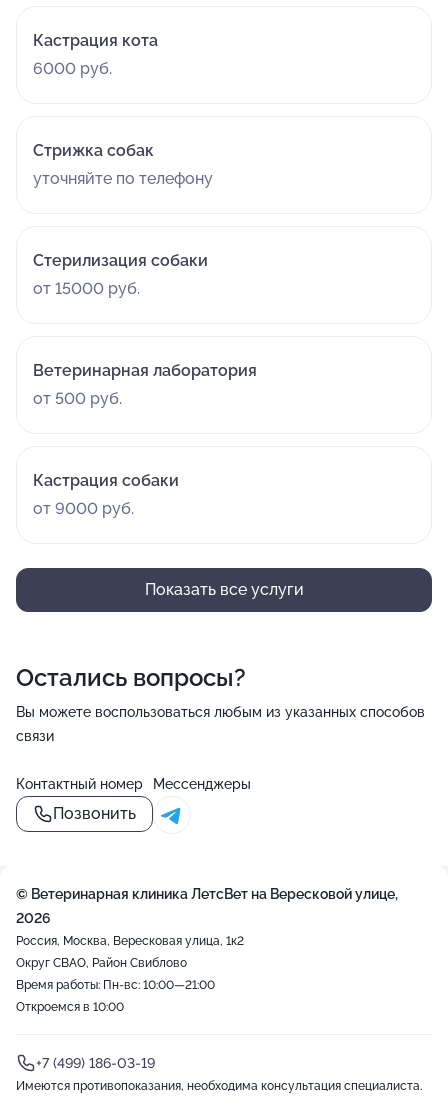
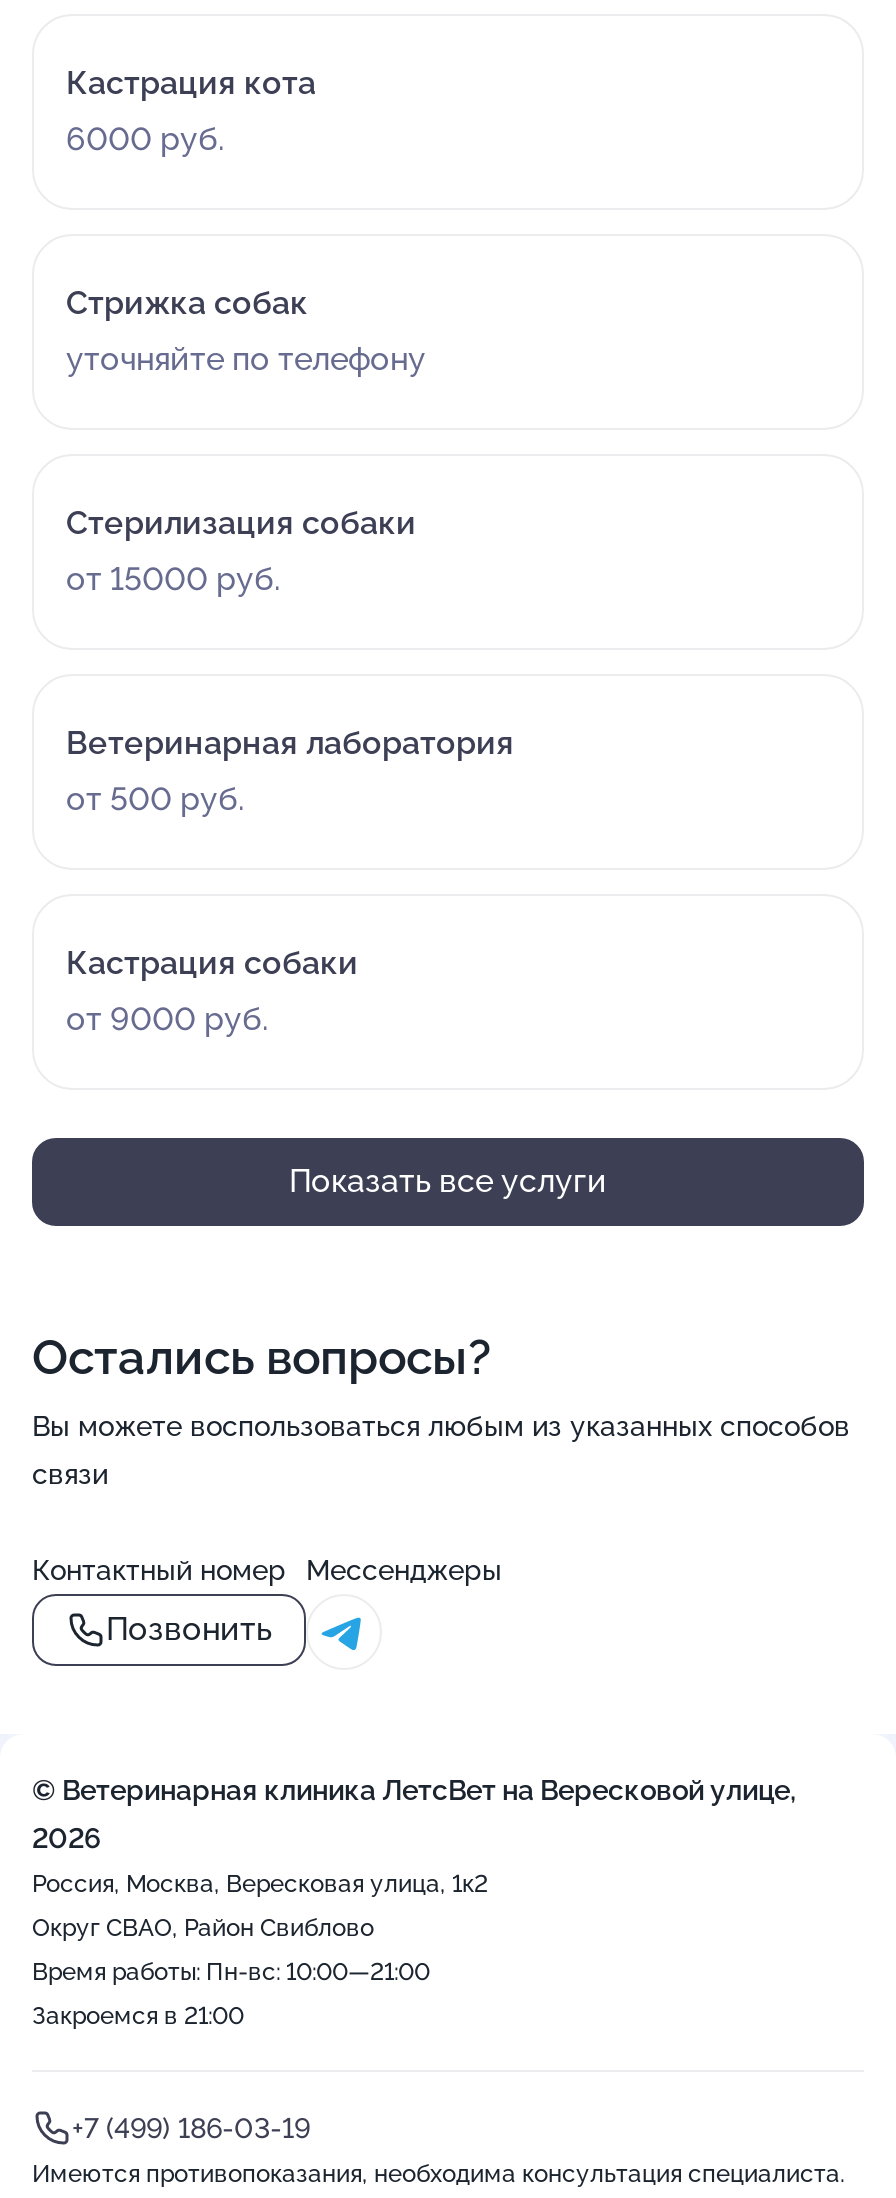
[16,1000,124,1014] Откроемся в 10:00 -> [32,2002,244,2030] Закроемся в 21:00

